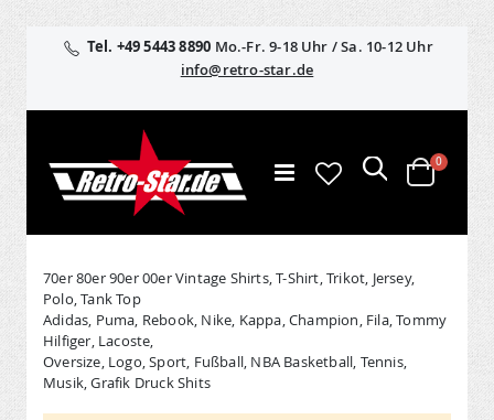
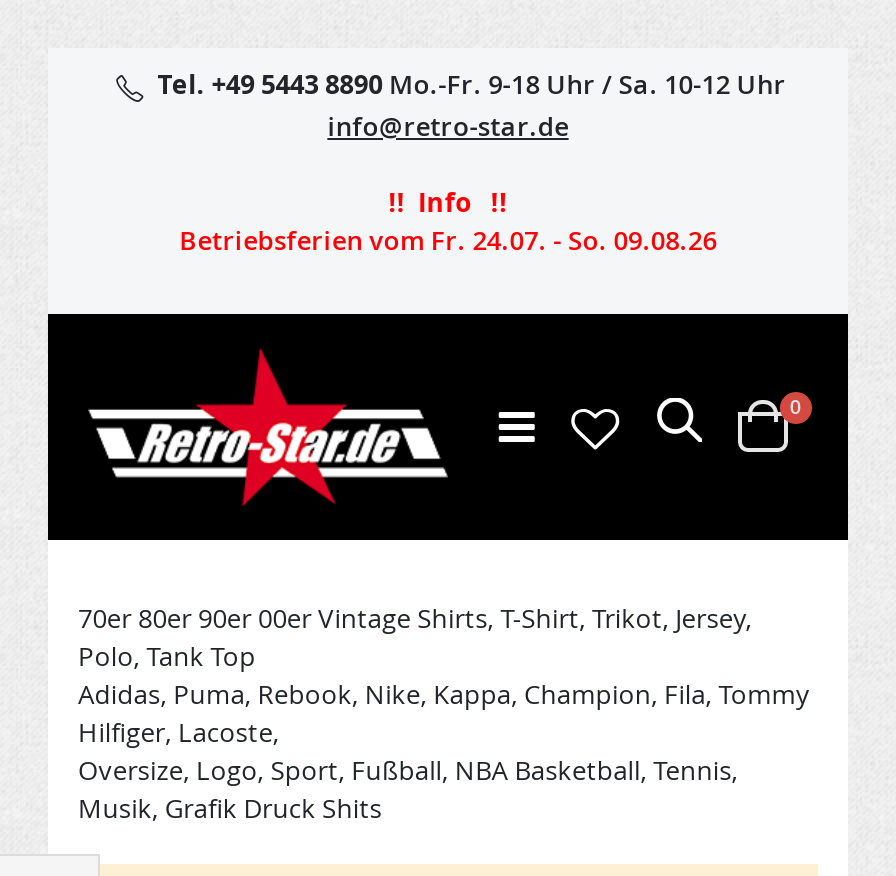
none -> [179,184,717,258] !! Info !! | Betriebsferien vom Fr. 24.07. - So. 09.08.26

